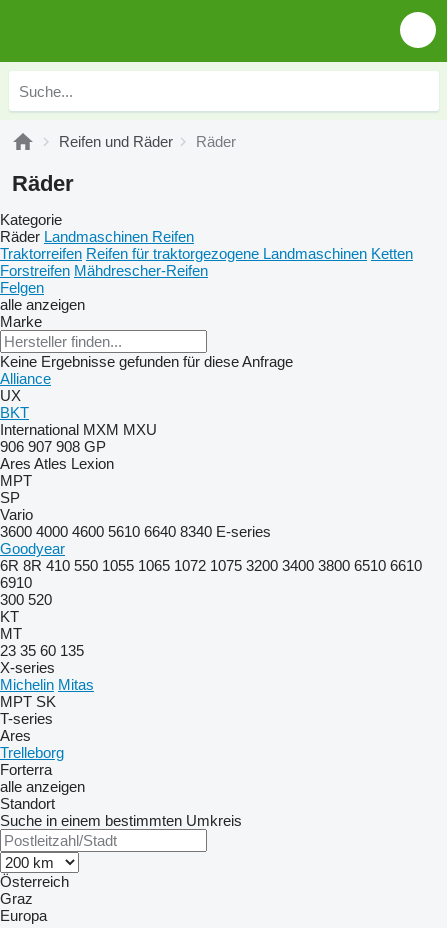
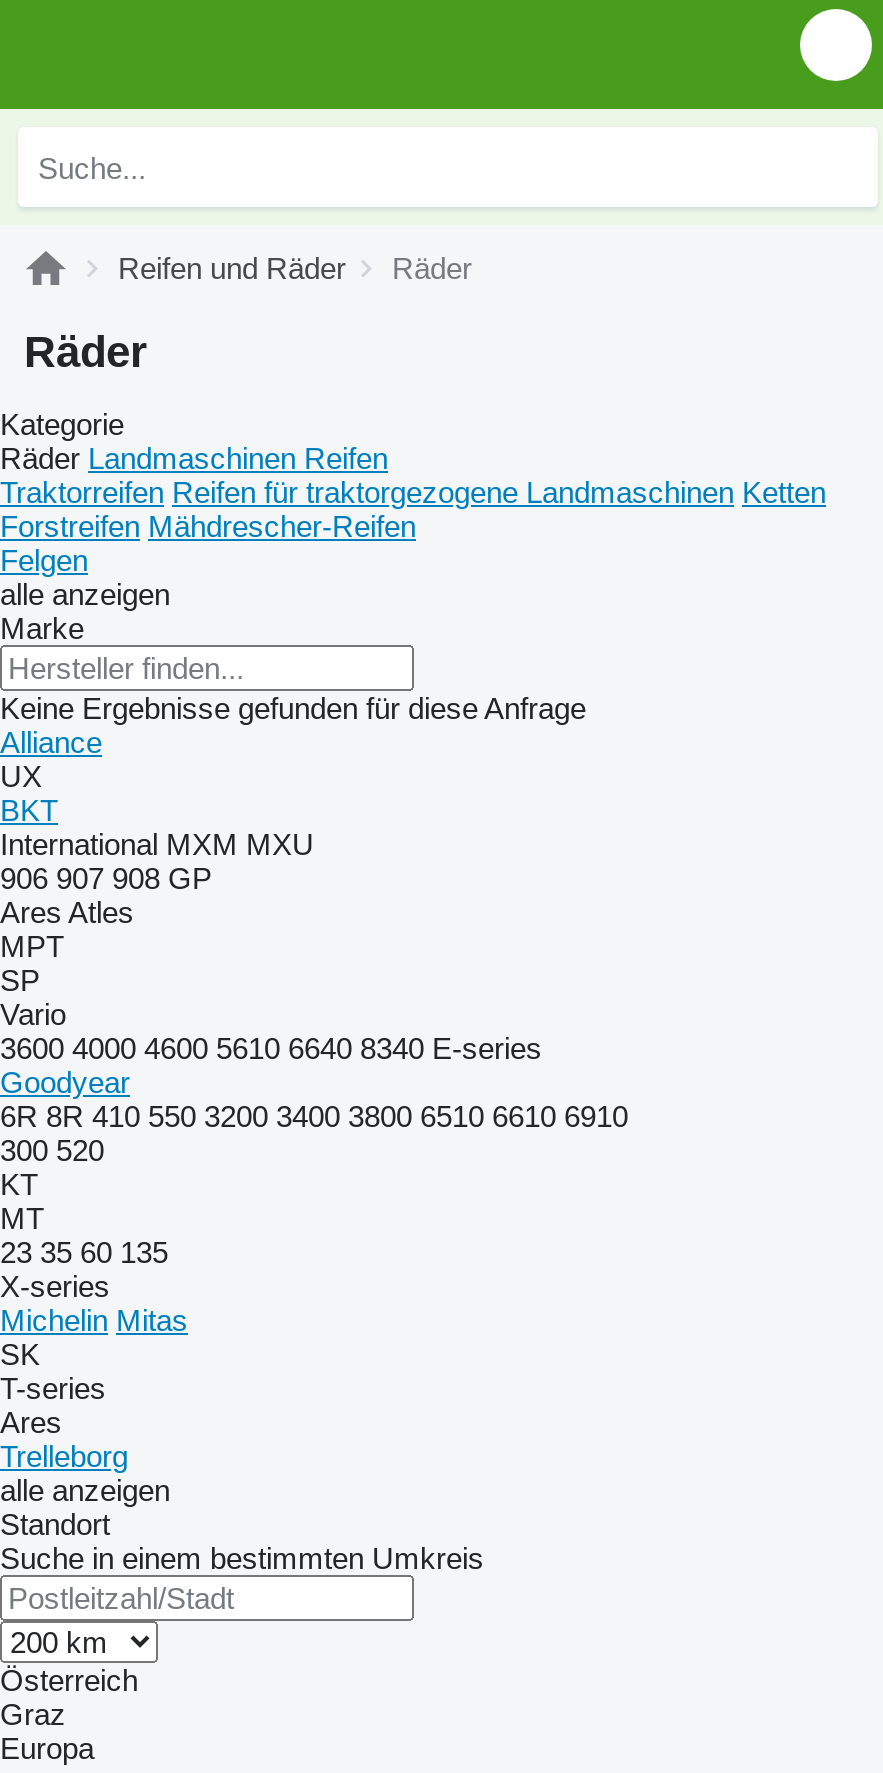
[0,455,114,472] Ares Atles Lexion -> [0,895,134,929] Ares Atles
[0,557,422,591] 6R 8R 410 550 1055 1065 1072 1075 3200 3400 3800 6510 6610 | 6910 -> [0,1099,628,1133] 6R 8R 410 550 3200 3400 3800 6510 6610 6910
[0,693,56,710] MPT SK -> [0,1337,40,1371] SK
[0,761,52,778] Forterra -> none

